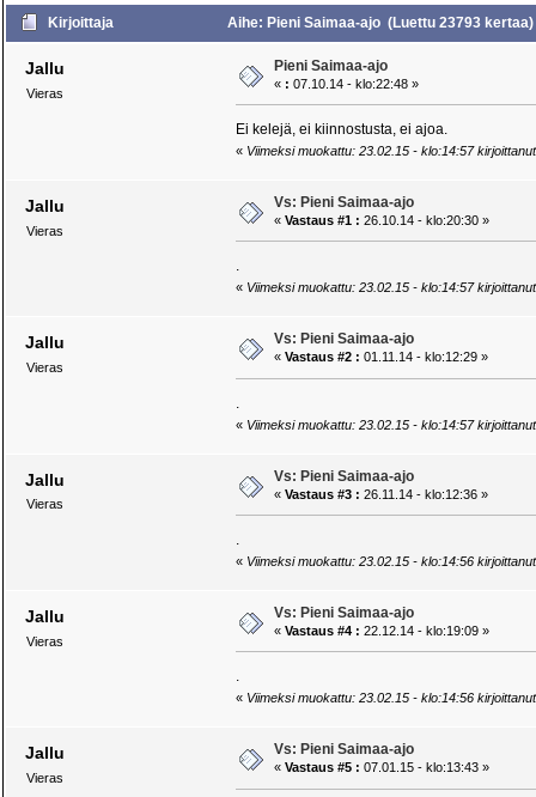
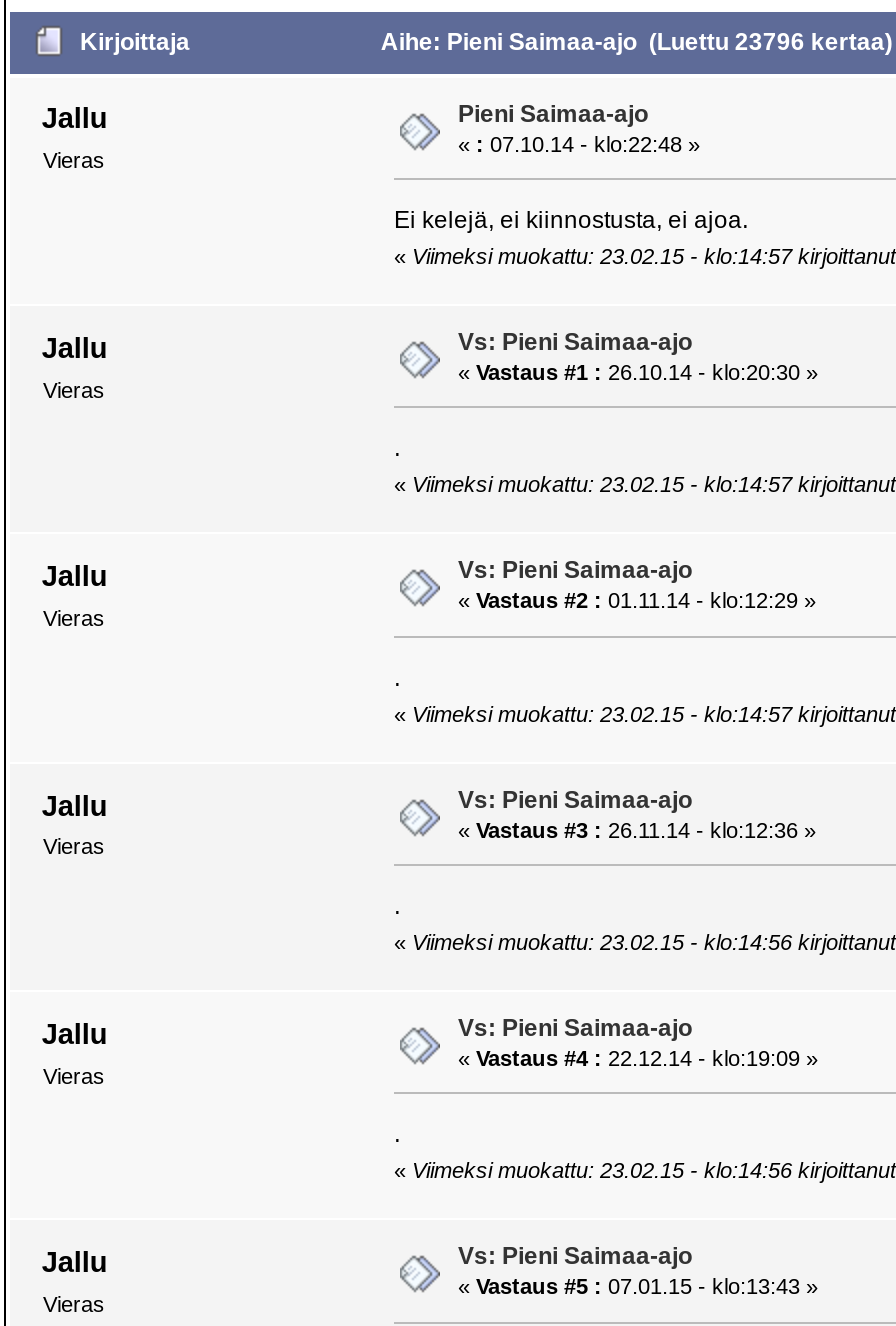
[224,14,534,31] Aihe: Pieni Saimaa-ajo (Luettu 23793 kertaa) -> [375,27,893,55] Aihe: Pieni Saimaa-ajo (Luettu 23796 kertaa)

